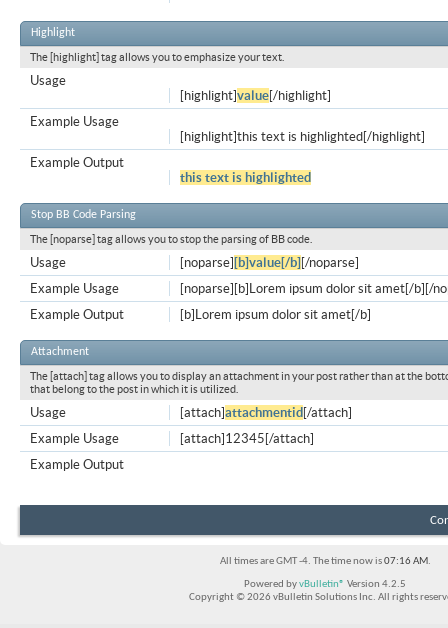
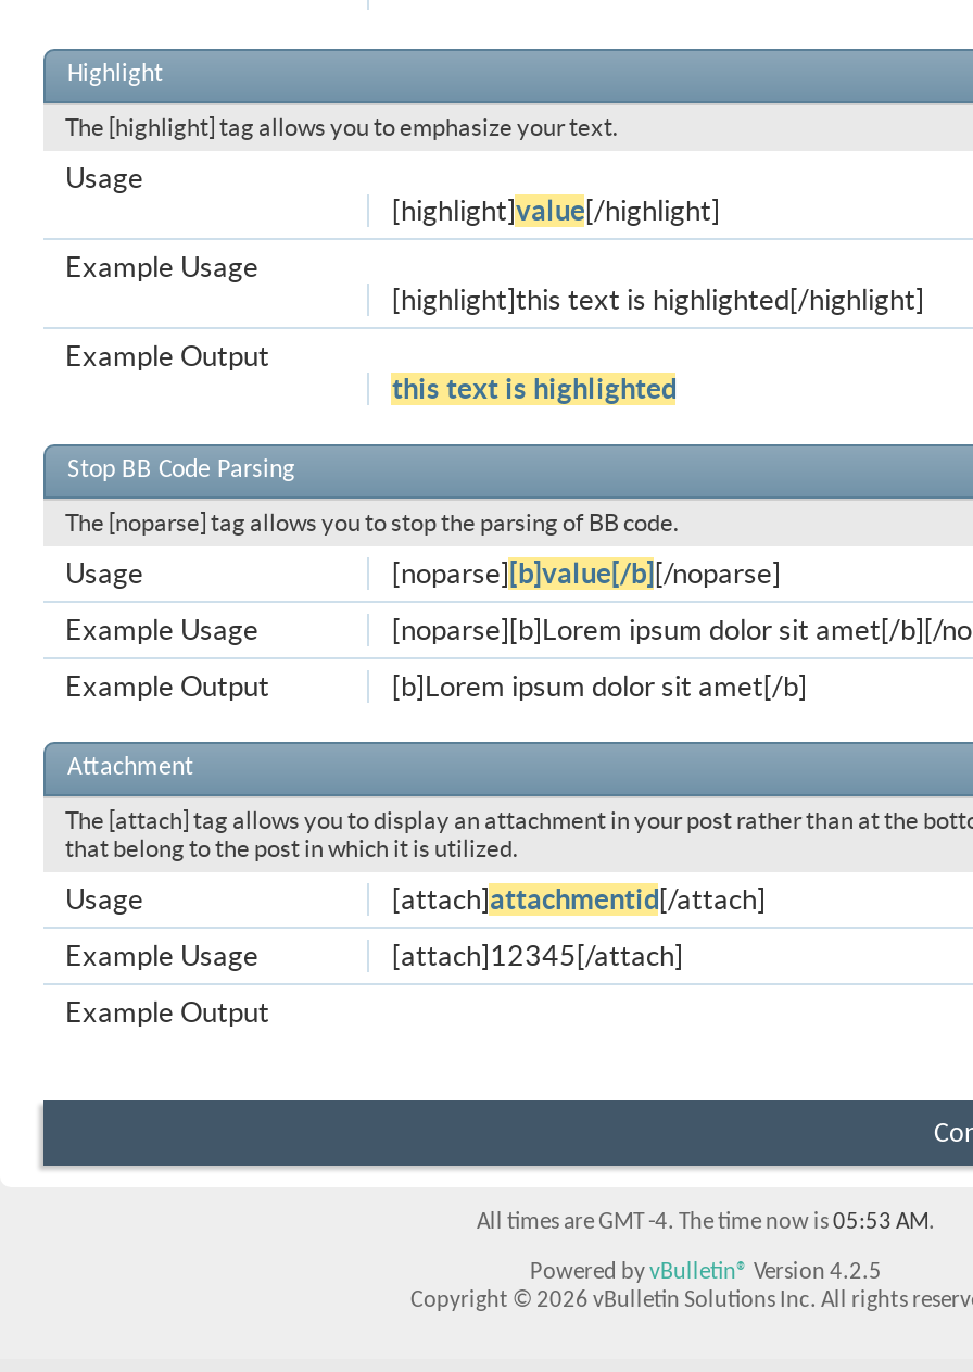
[219,556,430,567] All times are GMT -4. The time now is 07:16 AM. -> [477,1211,935,1235] All times are GMT -4. The time now is 05:53 AM.

